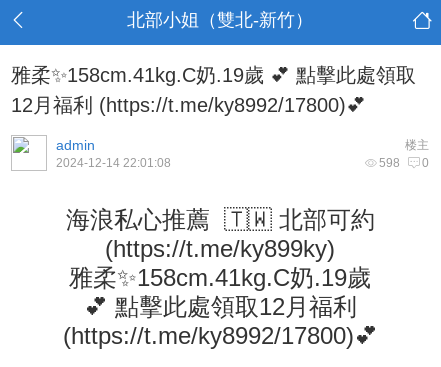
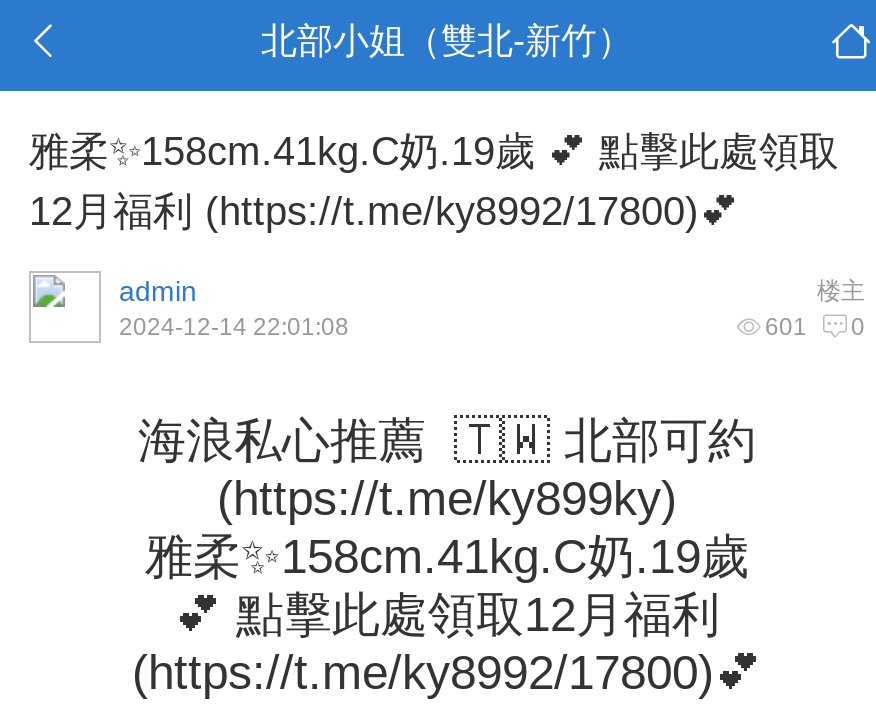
[379,156,429,170] 598 0 -> [765,313,865,341] 601 0

